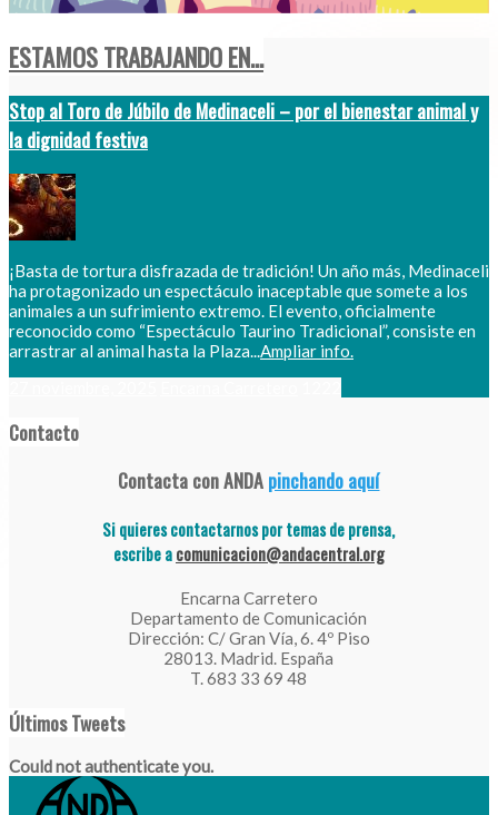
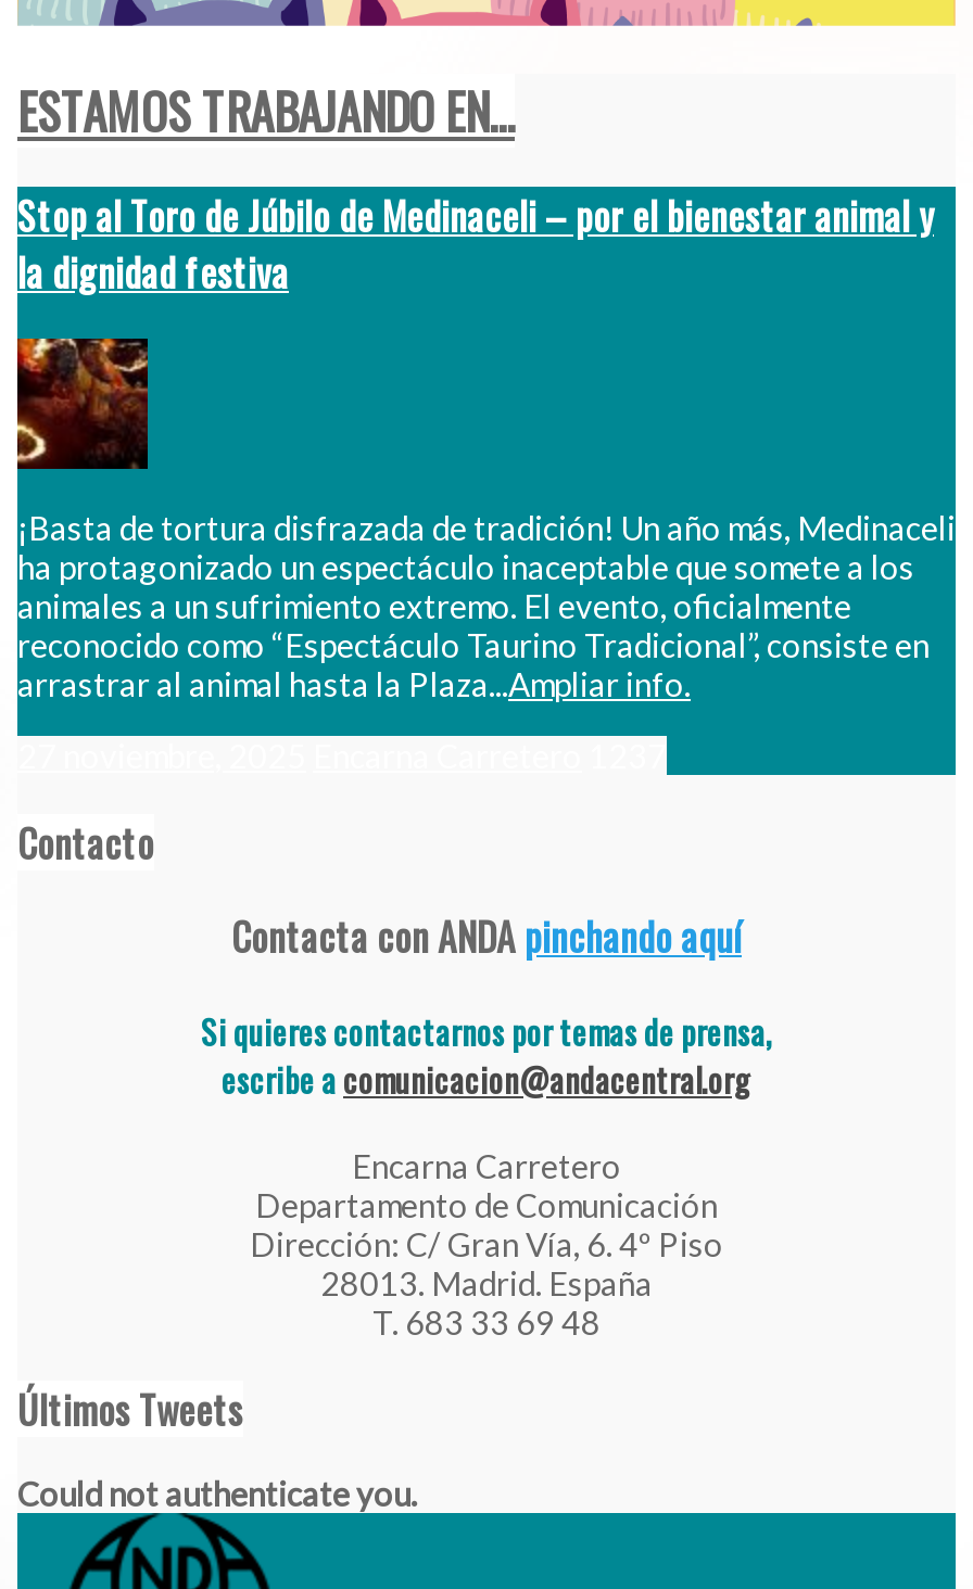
[9,377,341,397] 27 noviembre, 2025 Encarna Carretero 1222 -> [17,736,667,775] 27 noviembre, 2025 Encarna Carretero 1237

